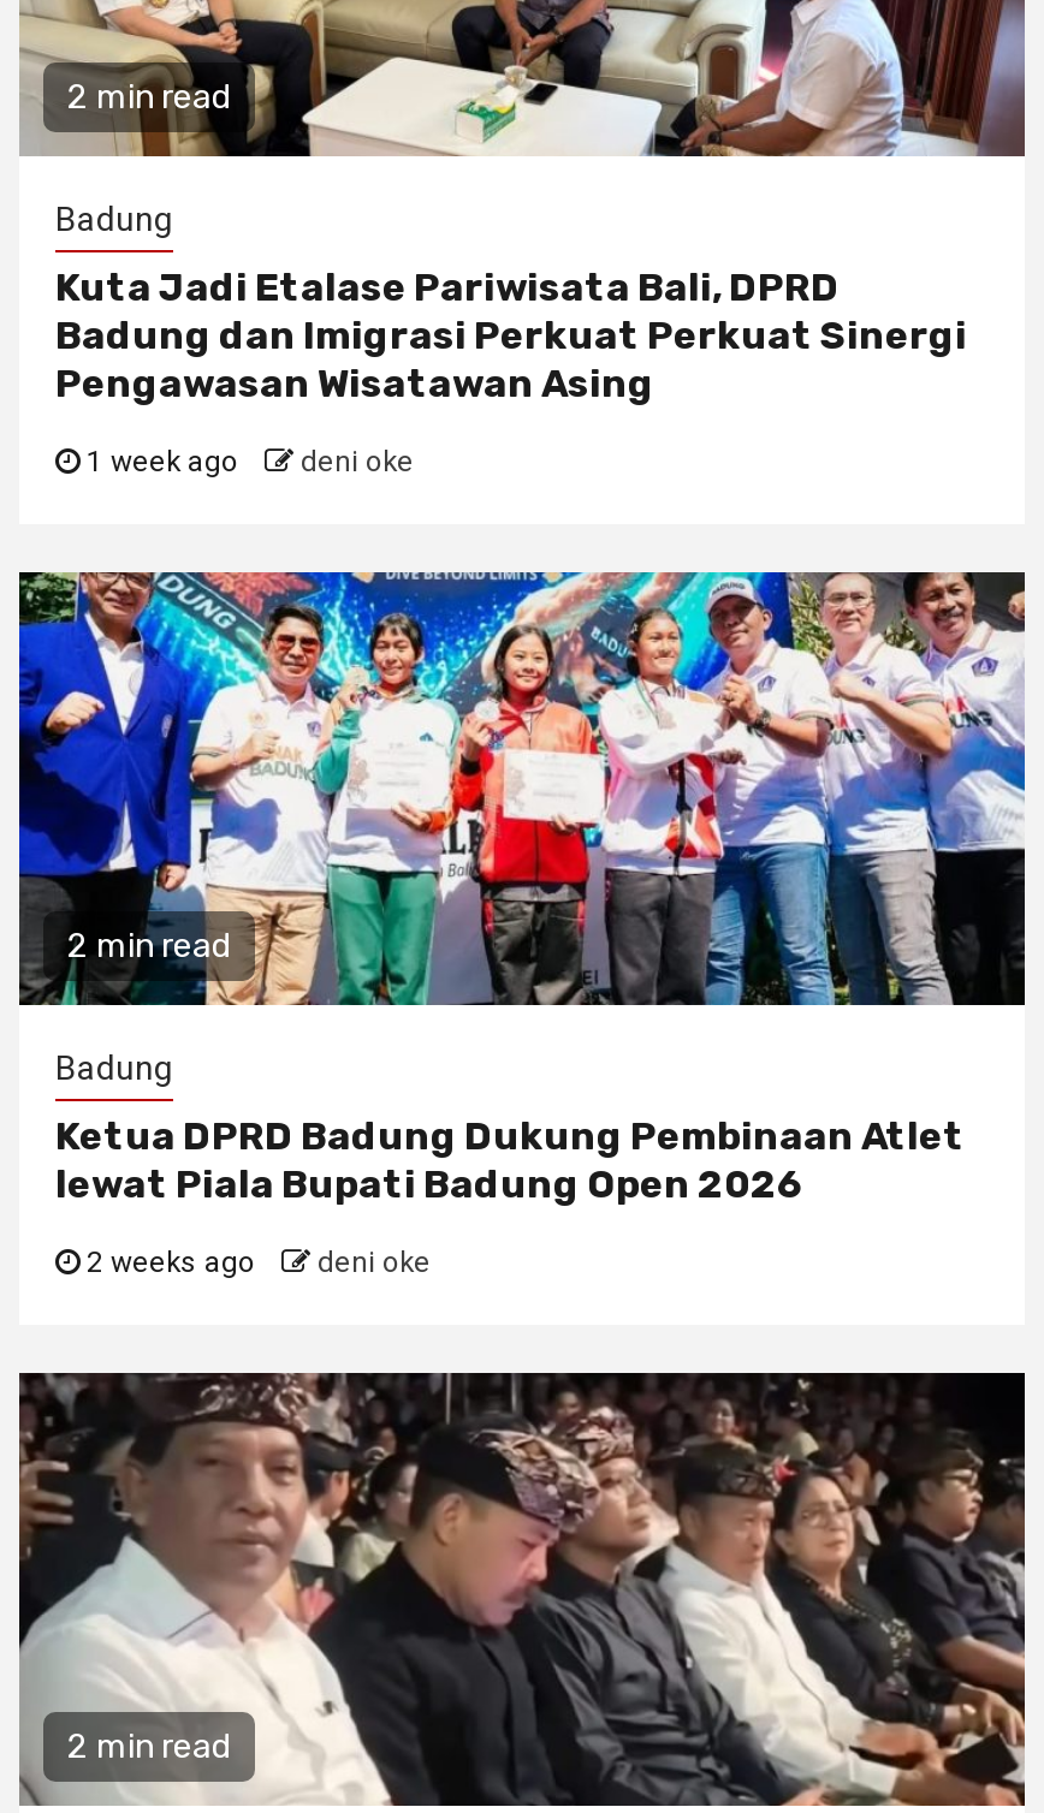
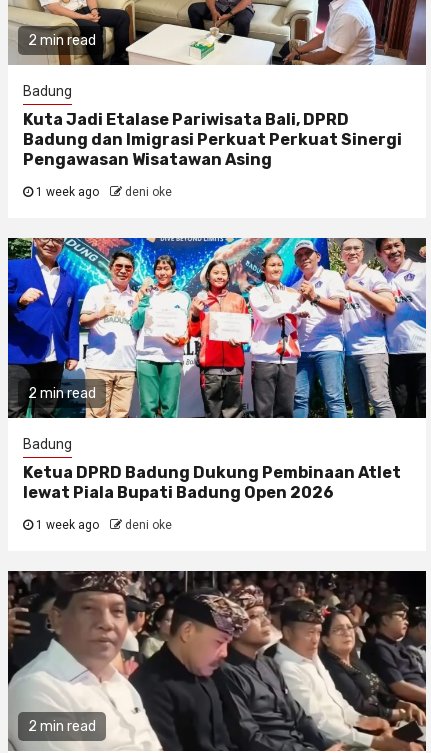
[79,1246,431,1279] 2 weeks ago deni oke -> [33,518,172,532] 1 week ago deni oke

